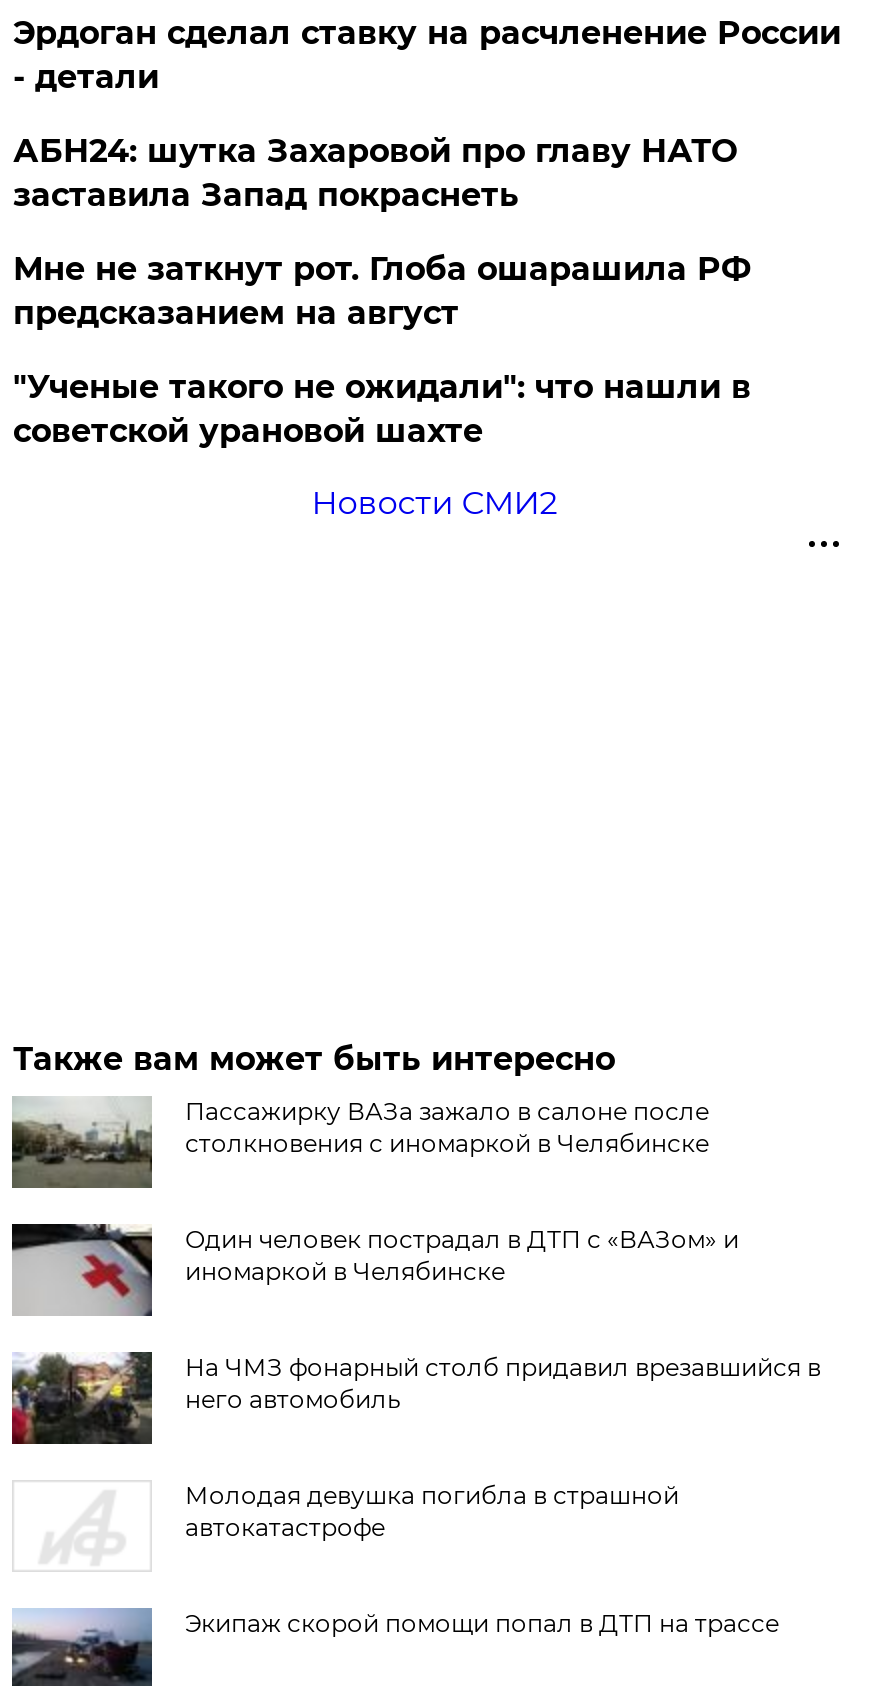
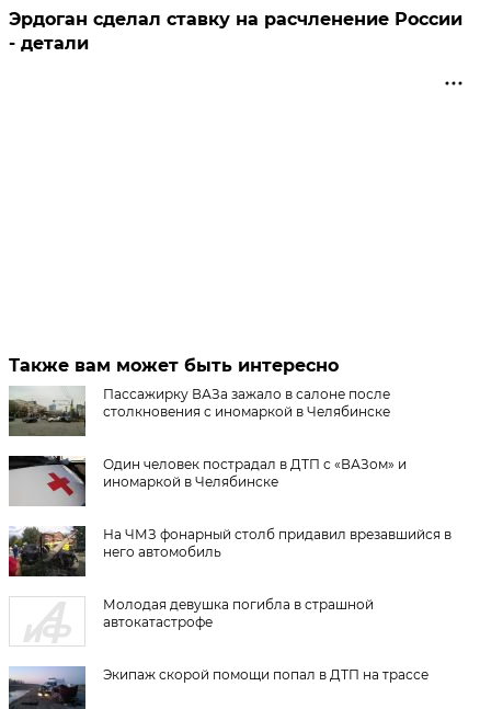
[13,132,751,522] АБН24: шутка Захаровой про главу НАТО | заставила Запад покраснеть | Мне не заткнут рот. Глоба ошарашила РФ | предсказанием на август | "Ученые такого не ожидали": что нашли в | советской урановой шахте | Новости СМИ2 -> none

